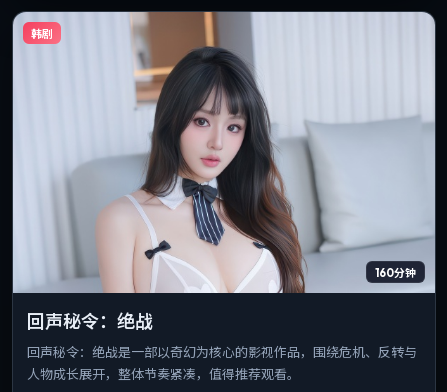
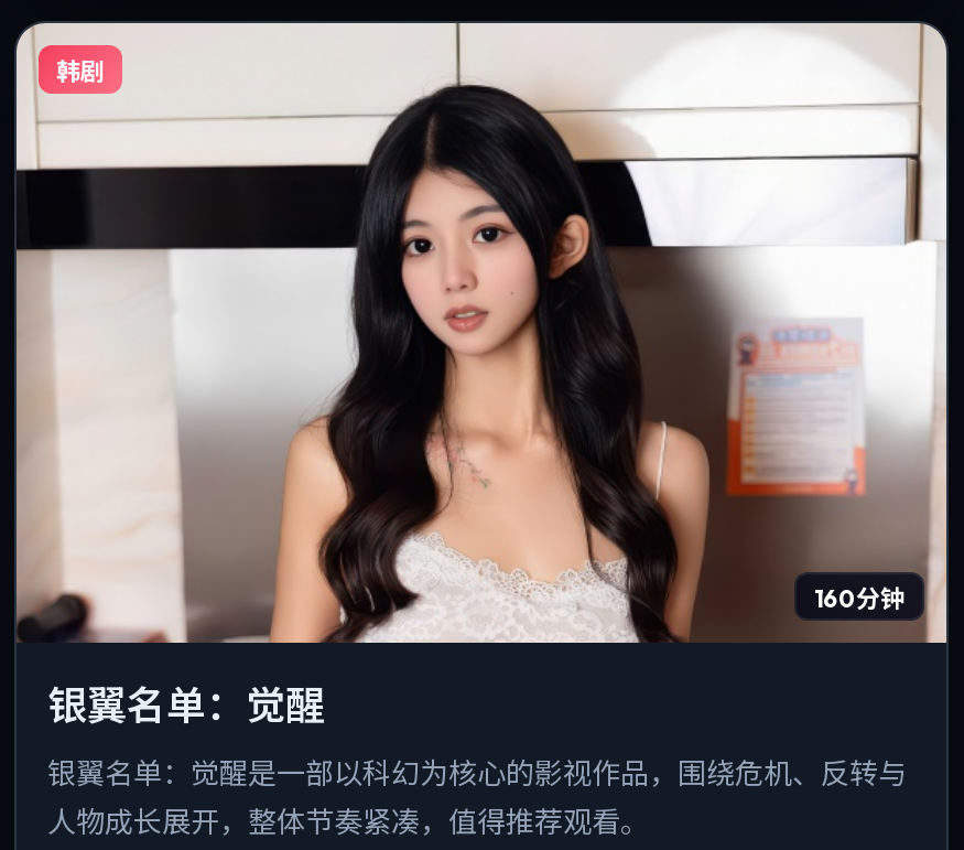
[12,11,435,333] [image] | 回声秘令：绝战 -> [14,21,946,731] [image] | 银翼名单：觉醒
[27,344,417,360] 回声秘令：绝战是一部以奇幻为核心的影视作品，围绕危机、反转与 -> [47,755,907,790] 银翼名单：觉醒是一部以科幻为核心的影视作品，围绕危机、反转与

